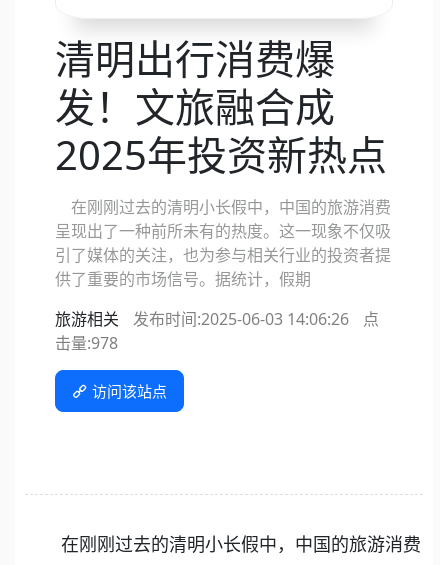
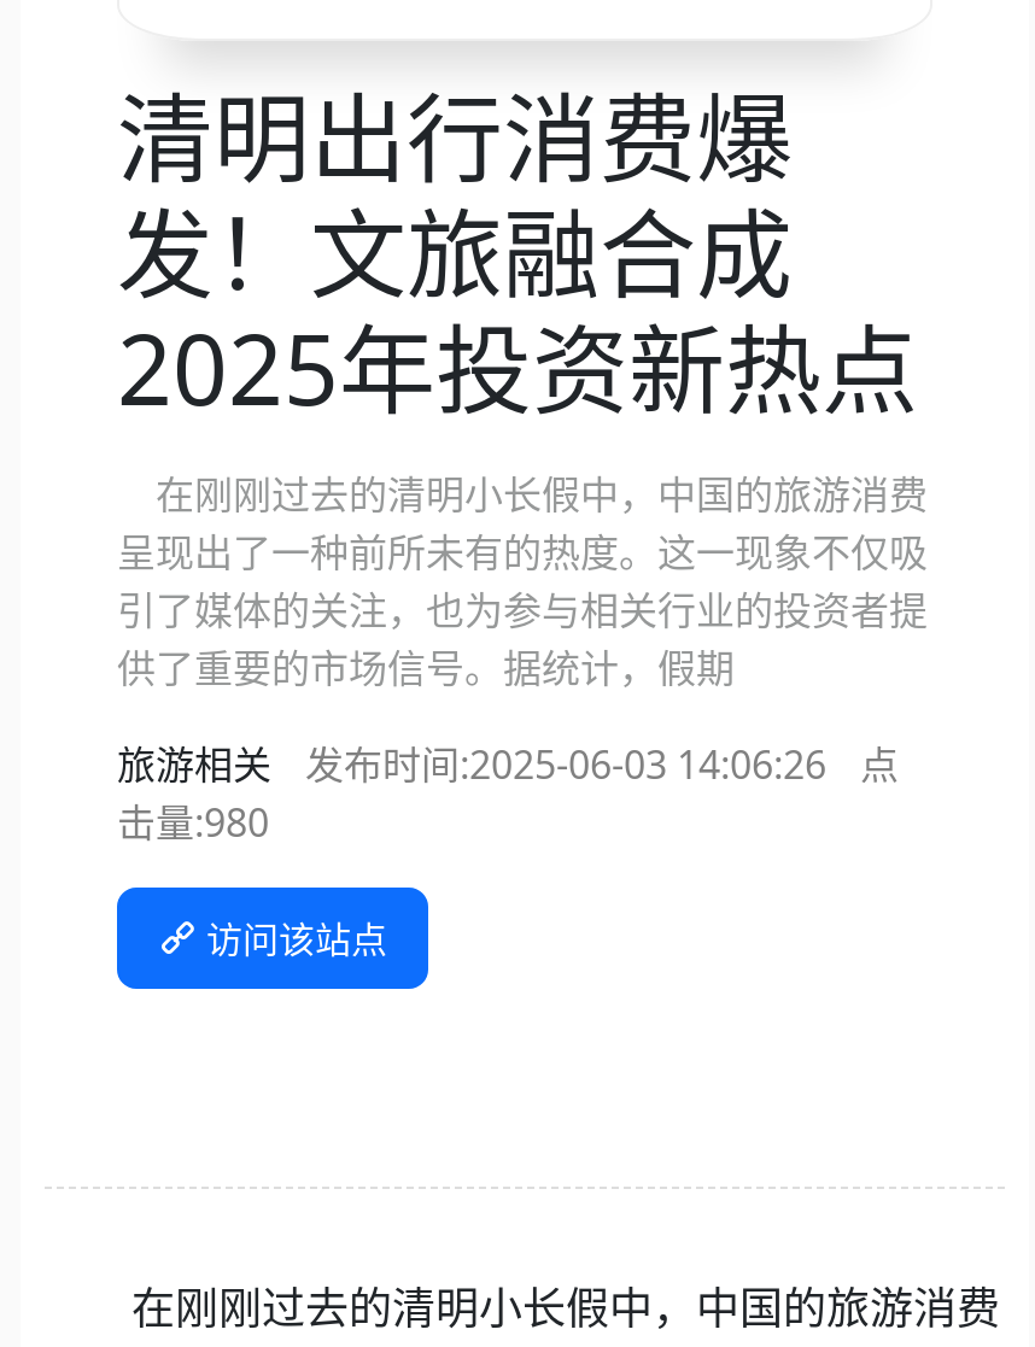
[55,332,118,354] 击量:978 -> [117,796,269,849] 击量:980

